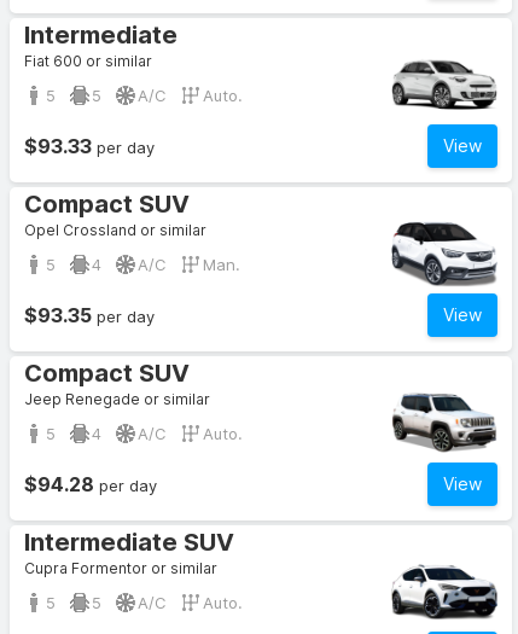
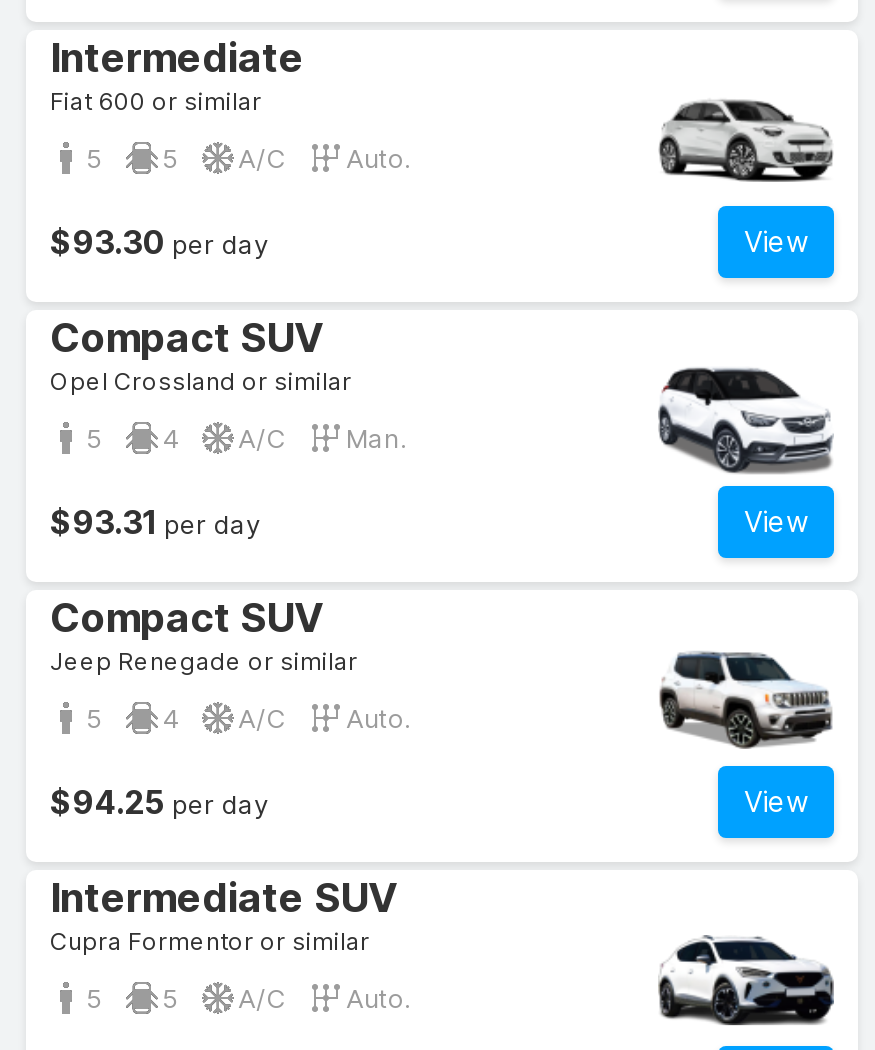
[24,134,155,158] $93.33 per day -> [50,222,268,262] $93.30 per day
[24,303,155,327] $93.35 per day -> [50,502,260,542] $93.31 per day
[24,472,157,496] $94.28 per day -> [50,782,268,822] $94.25 per day

